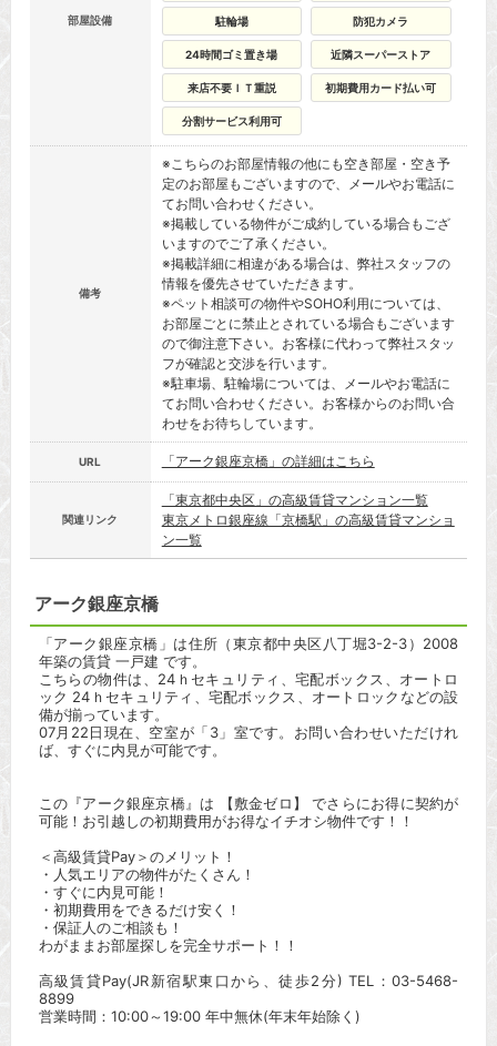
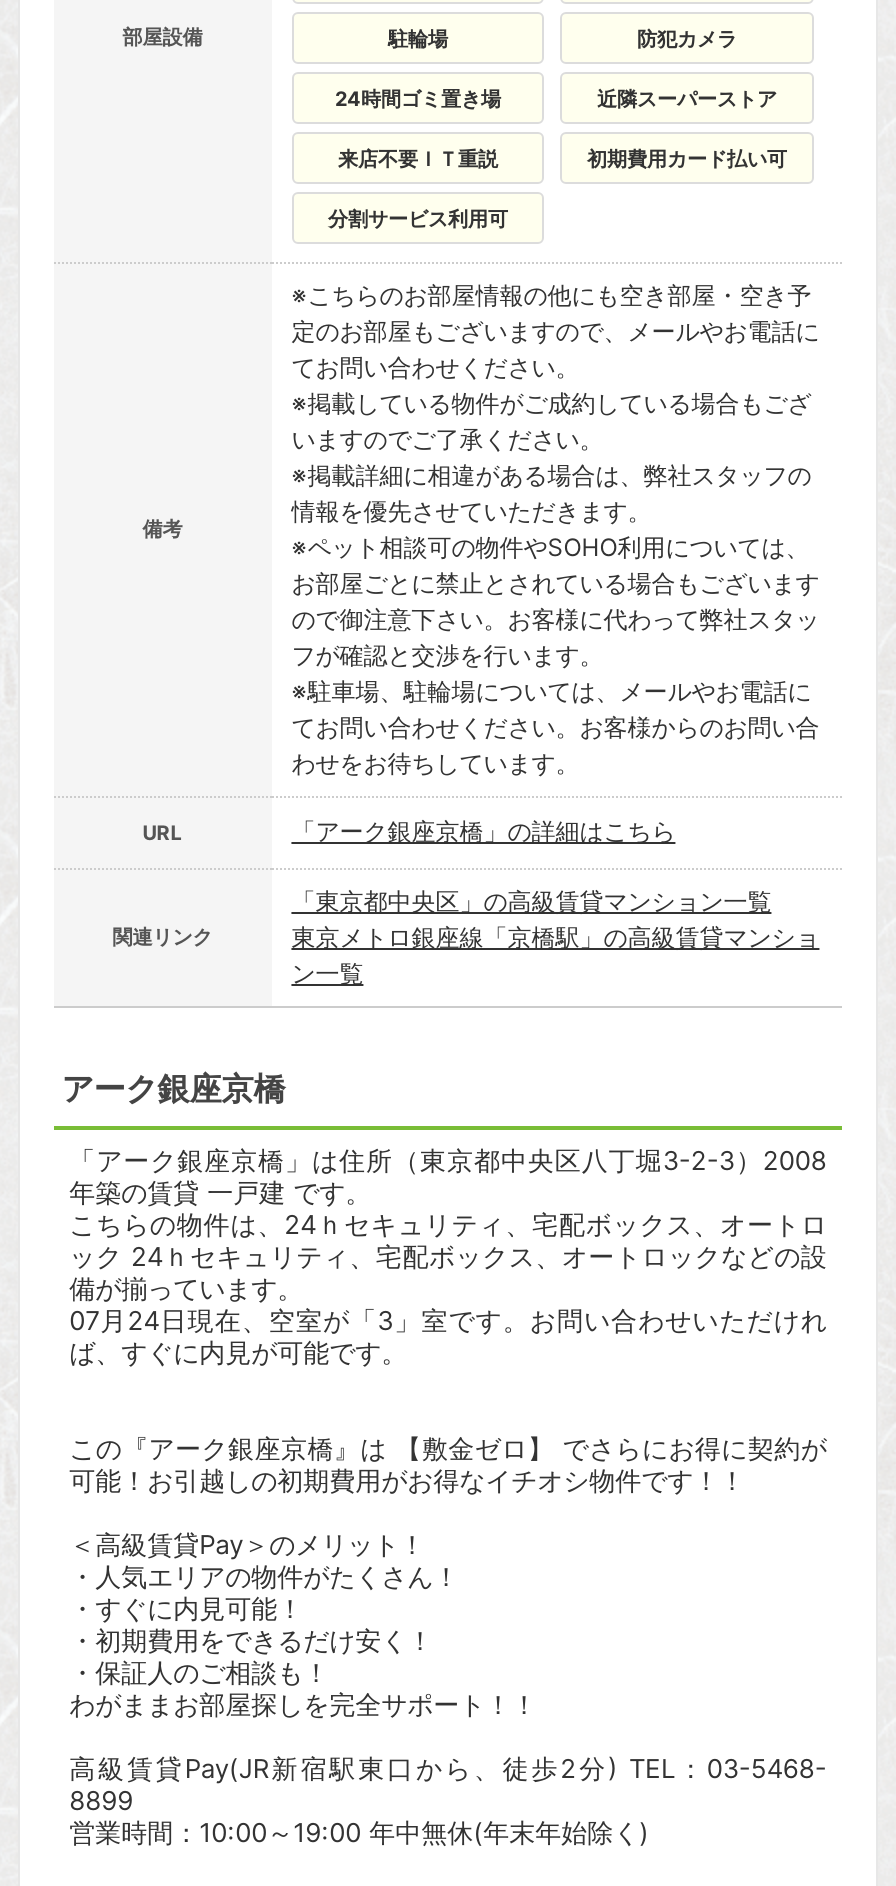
[38,723,459,741] 07月22日現在、空室が「3」室です。お問い合わせいただけれ -> [69,1304,827,1336] 07月24日現在、空室が「3」室です。お問い合わせいただけれ

